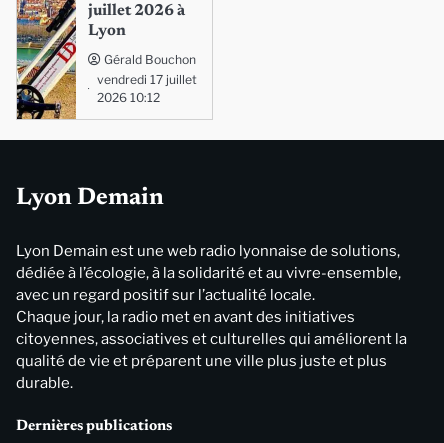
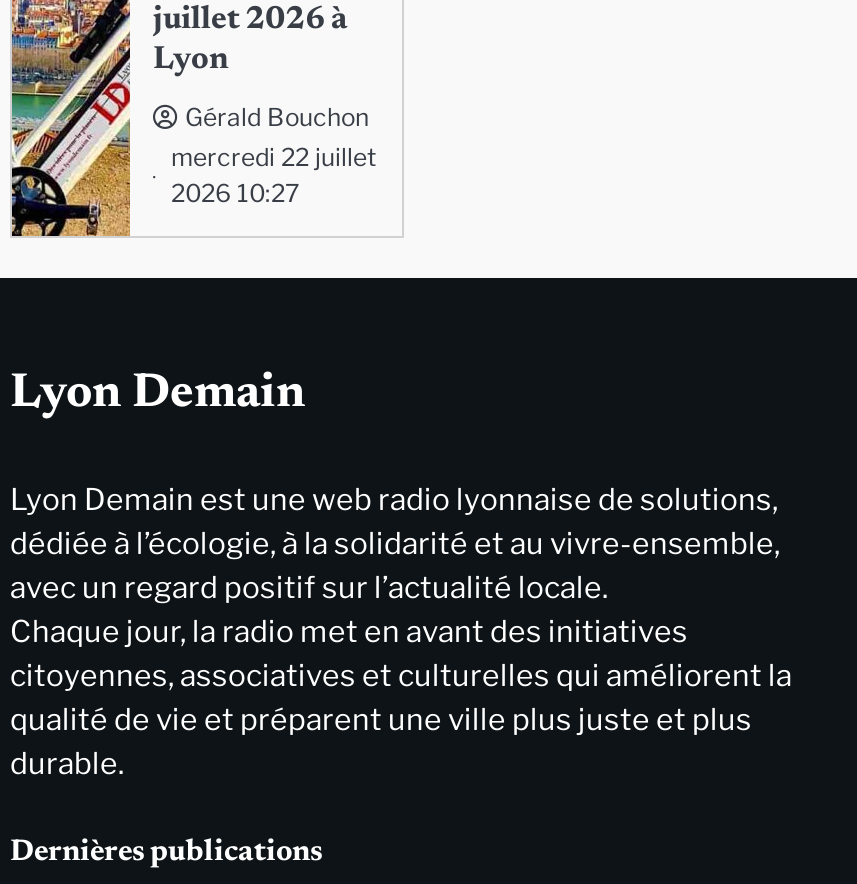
[96,71,196,86] vendredi 17 juillet -> [171,143,377,173] mercredi 22 juillet
[96,89,159,104] 2026 10:12 -> [171,179,299,209] 2026 10:27

